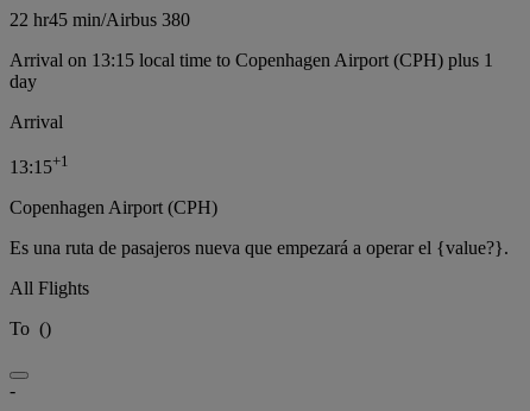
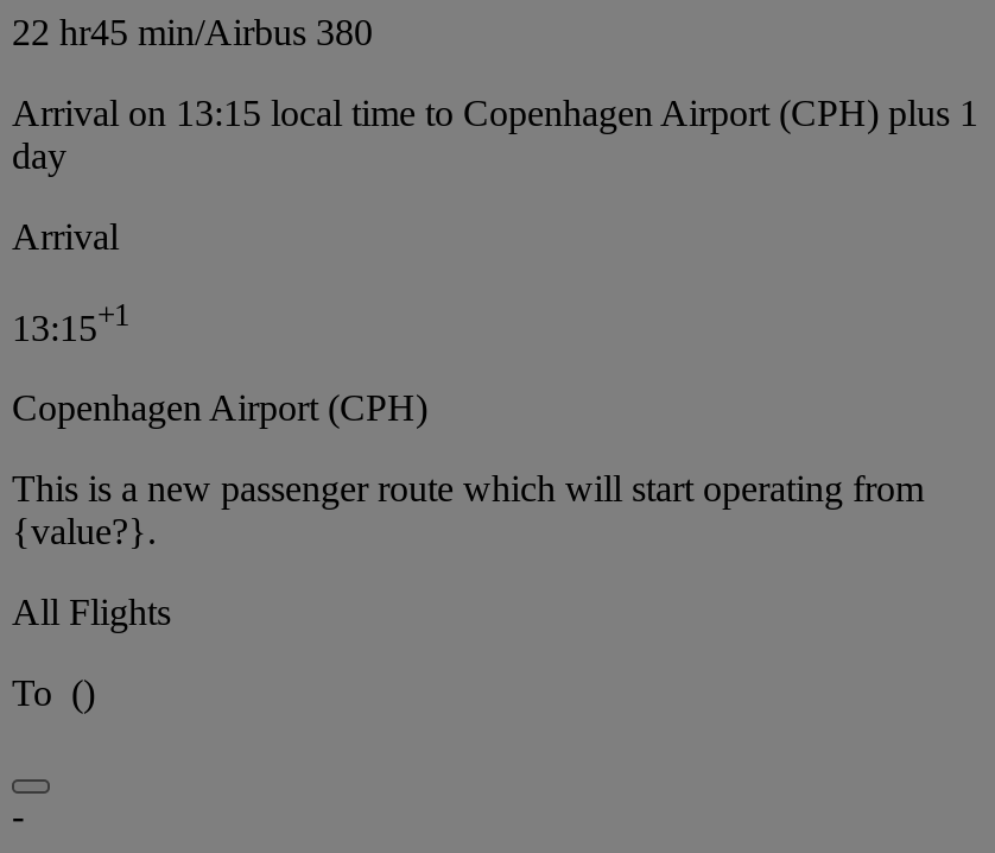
[10,238,509,258] Es una ruta de pasajeros nueva que empezará a operar el {value?}. -> [12,469,924,552] This is a new passenger route which will start operating from | {value?}.

